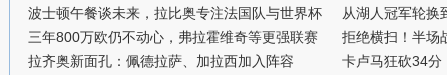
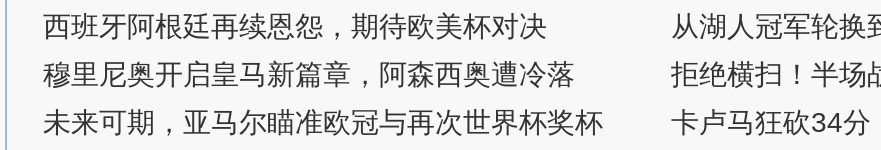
[28,5,322,21] 波士顿午餐谈未来，拉比奥专注法国队与世界杯 -> [43,10,547,42] 西班牙阿根廷再续恩怨，期待欧美杯对决
[28,29,318,45] 三年800万欧仍不动心，弗拉霍维奇等更强联赛 -> [43,58,575,90] 穆里尼奥开启皇马新篇章，阿森西奥遭冷落
[28,53,294,69] 拉齐奥新面孔：佩德拉萨、加拉西加入阵容 -> [43,106,603,138] 未来可期，亚马尔瞄准欧冠与再次世界杯奖杯

